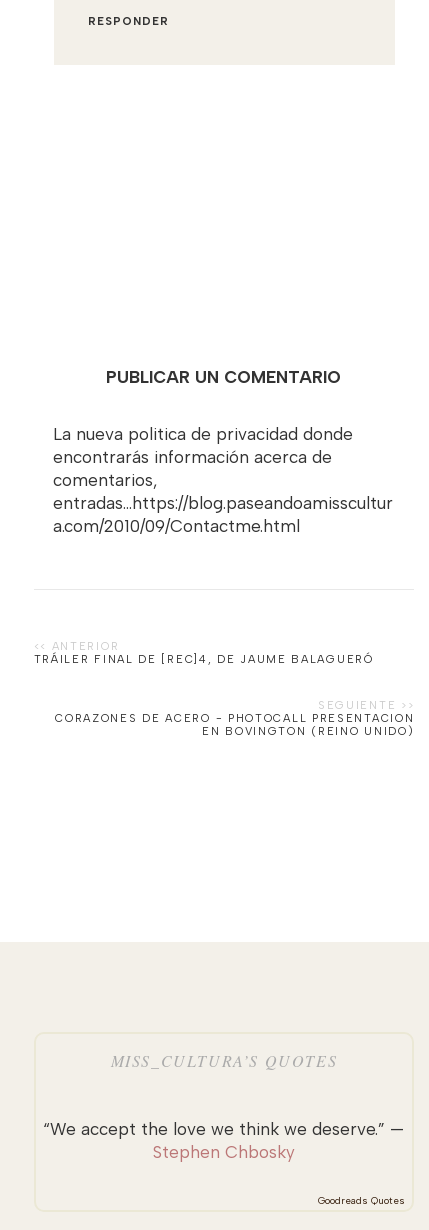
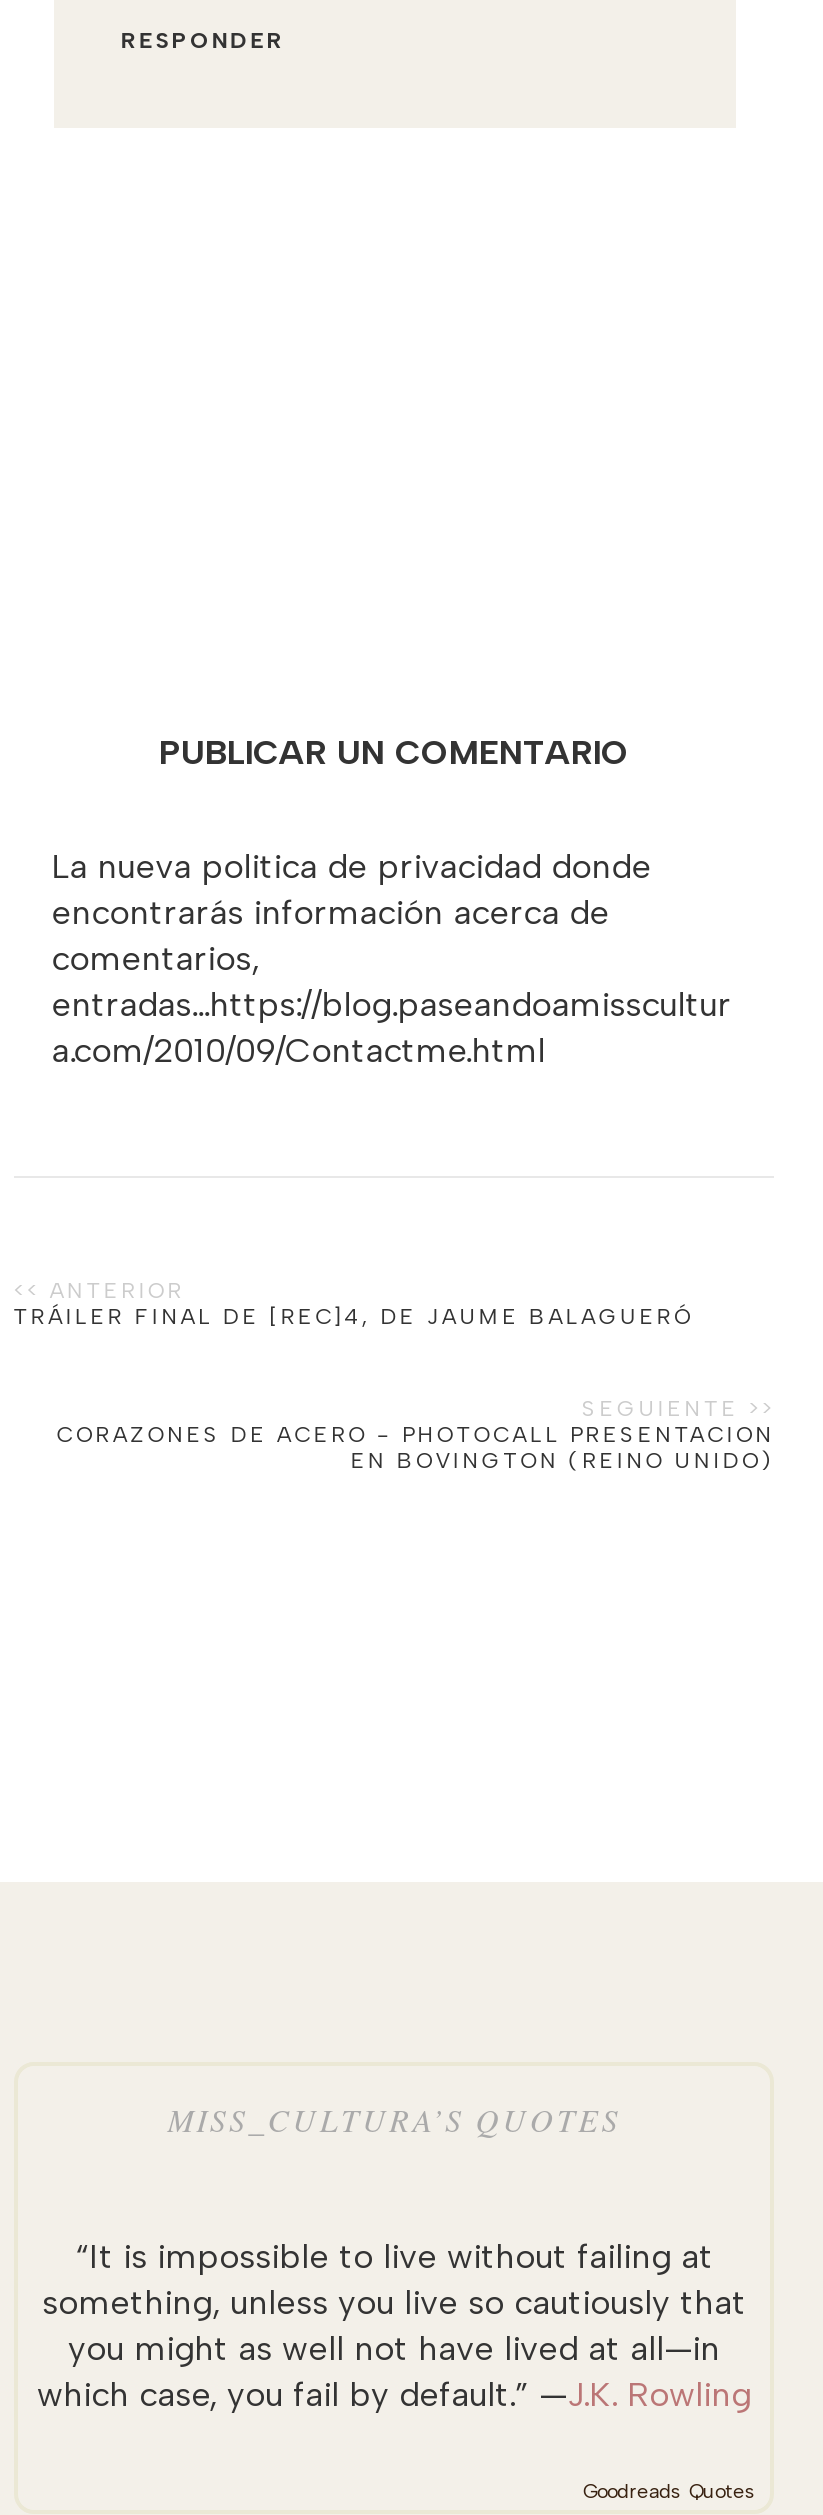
[43,1119,404,1162] “We accept the love we think we deserve.” — | Stephen Chbosky -> [37,2236,751,2414] “It is impossible to live without failing at | something, unless you live so cautiously that | you might as well not have lived at all—in | which case, you fail by default.” —J.K. Rowling

